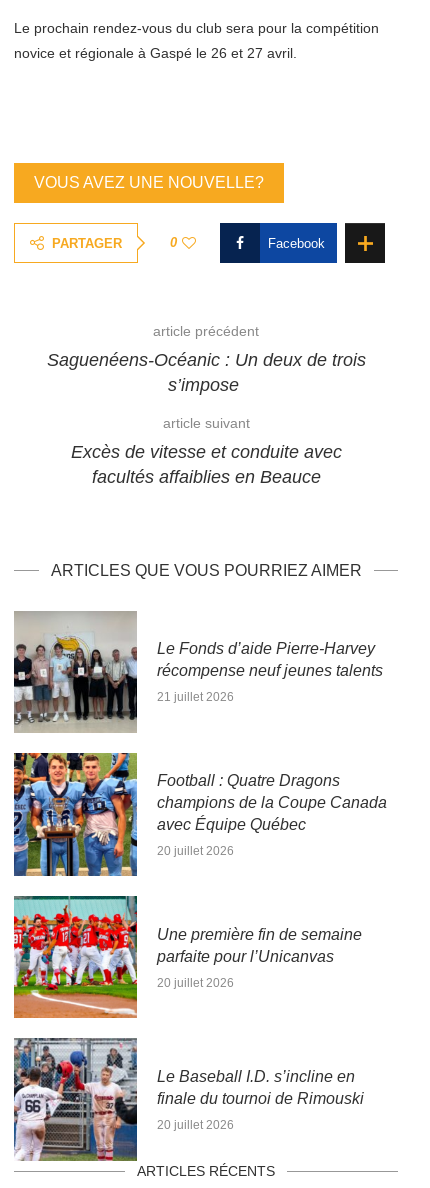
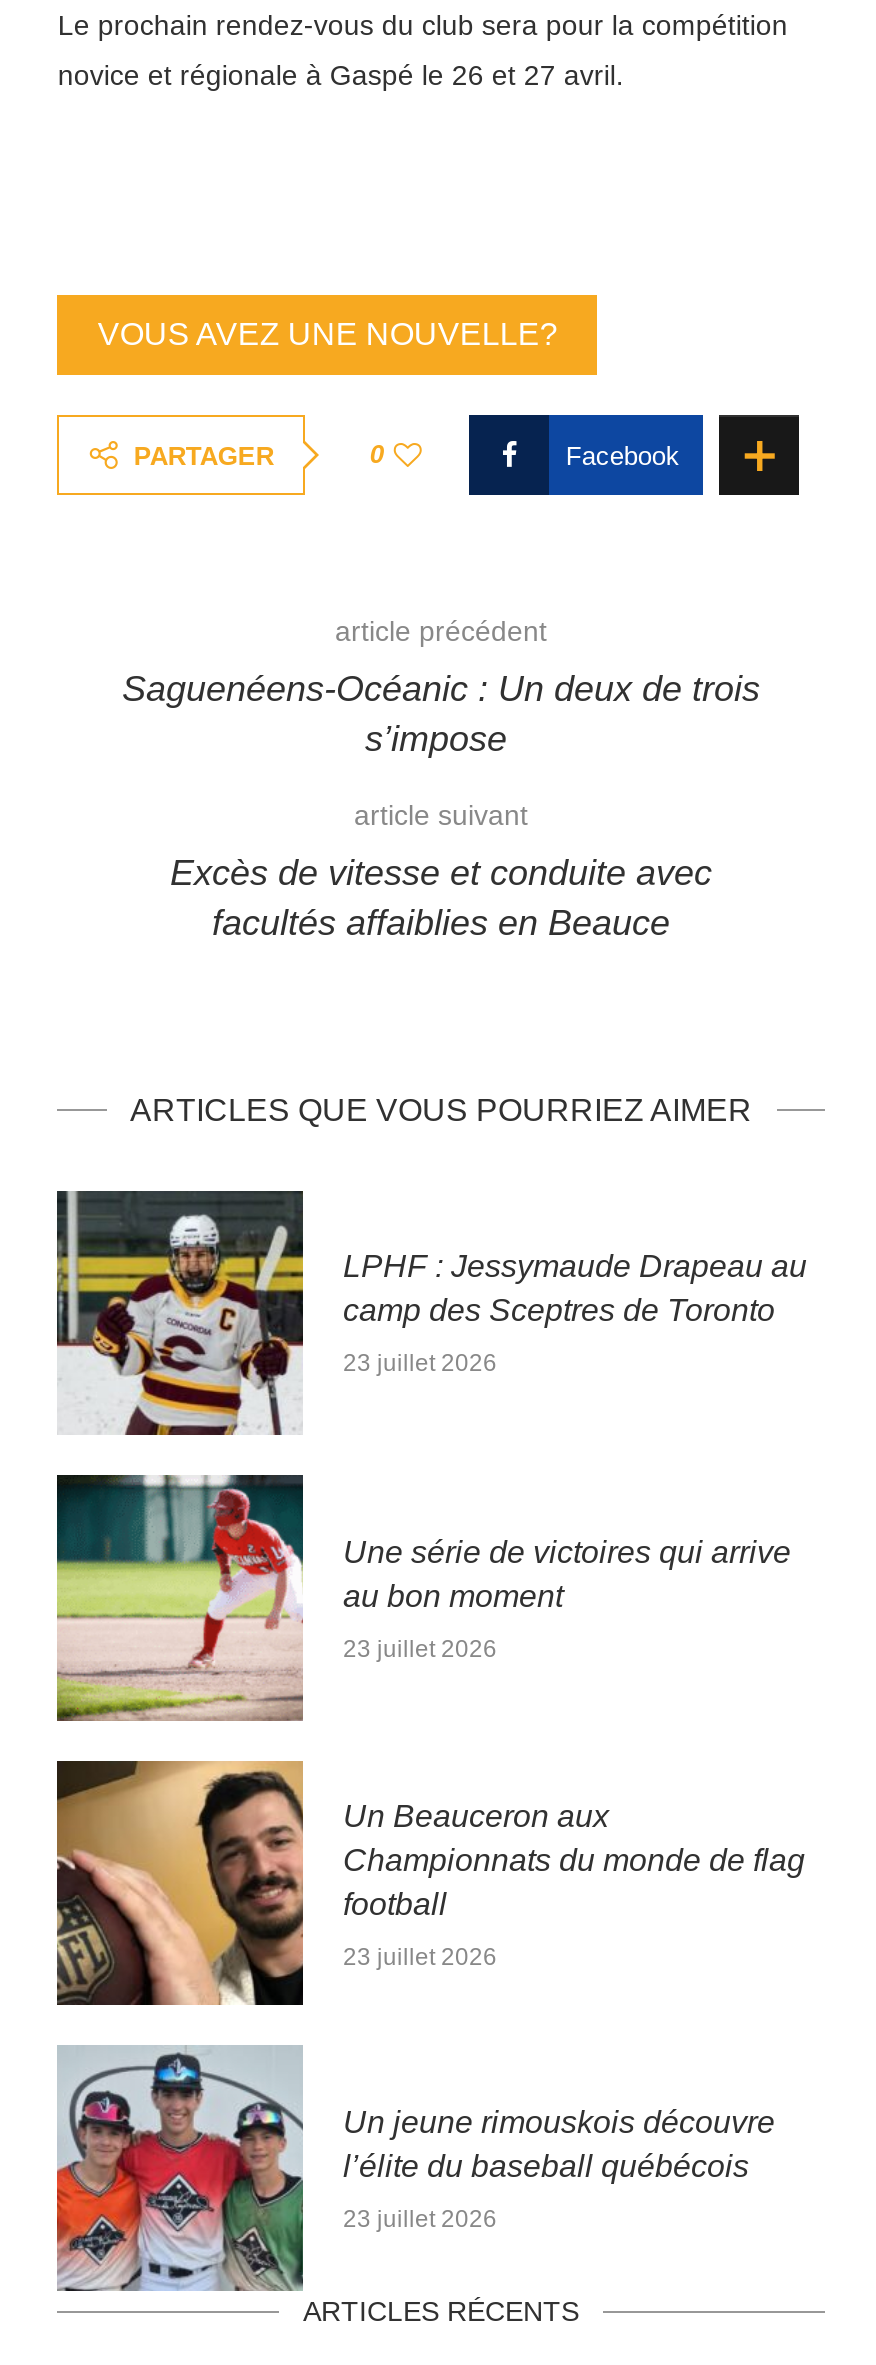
[13,612,383,733] [image] | Le Fonds d’aide Pierre-Harvey | récompense neuf jeunes talents -> [57,1191,807,1435] [image] | LPHF : Jessymaude Drapeau au | camp des Sceptres de Toronto
[157,690,234,704] 21 juillet 2026 -> [343,1350,497,1378] 23 juillet 2026
[13,752,387,877] [image] | Football : Quatre Dragons | champions de la Coupe Canada | avec Équipe Québec -> [55,1473,791,1721] [image] | Une série de victoires qui arrive | au bon moment
[157,844,234,858] 20 juillet 2026 -> [343,1635,497,1663] 23 juillet 2026
[13,895,362,1019] [image] | Une première fin de semaine | parfaite pour l’Unicanvas -> [55,1759,805,2007] [image] | Un Beauceron aux | Championnats du monde de flag | football
[157,975,234,989] 20 juillet 2026 -> [343,1942,497,1970] 23 juillet 2026
[13,1038,364,1162] [image] | Le Baseball I.D. s’incline en | finale du tournoi de Rimouski -> [55,2047,775,2291] [image] | Un jeune rimouskois découvre | l’élite du baseball québécois
[157,1118,234,1132] 20 juillet 2026 -> [343,2205,497,2233] 23 juillet 2026

